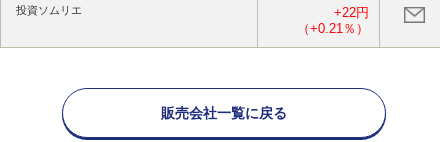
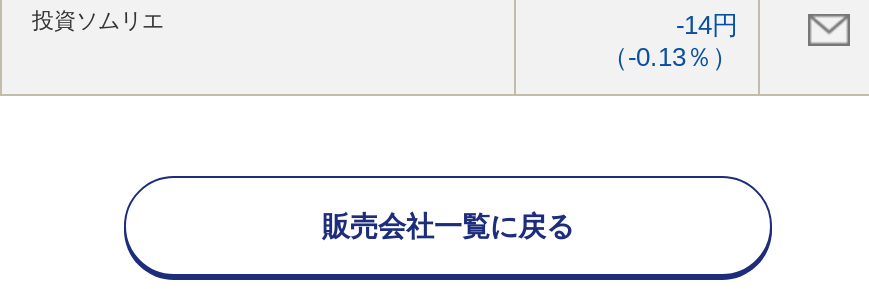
[334,5,369,20] +22円 -> [676,11,738,41] -14円
[297,21,369,36] （+0.21％） -> [602,43,738,73] （-0.13％）

